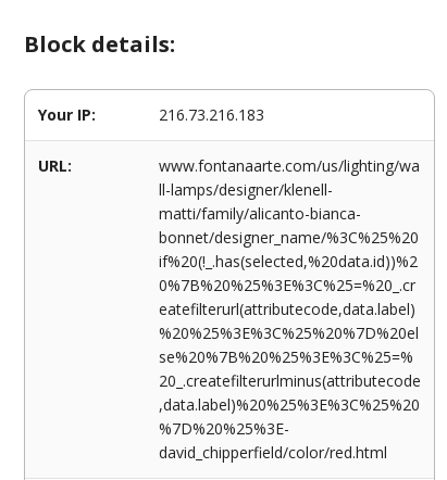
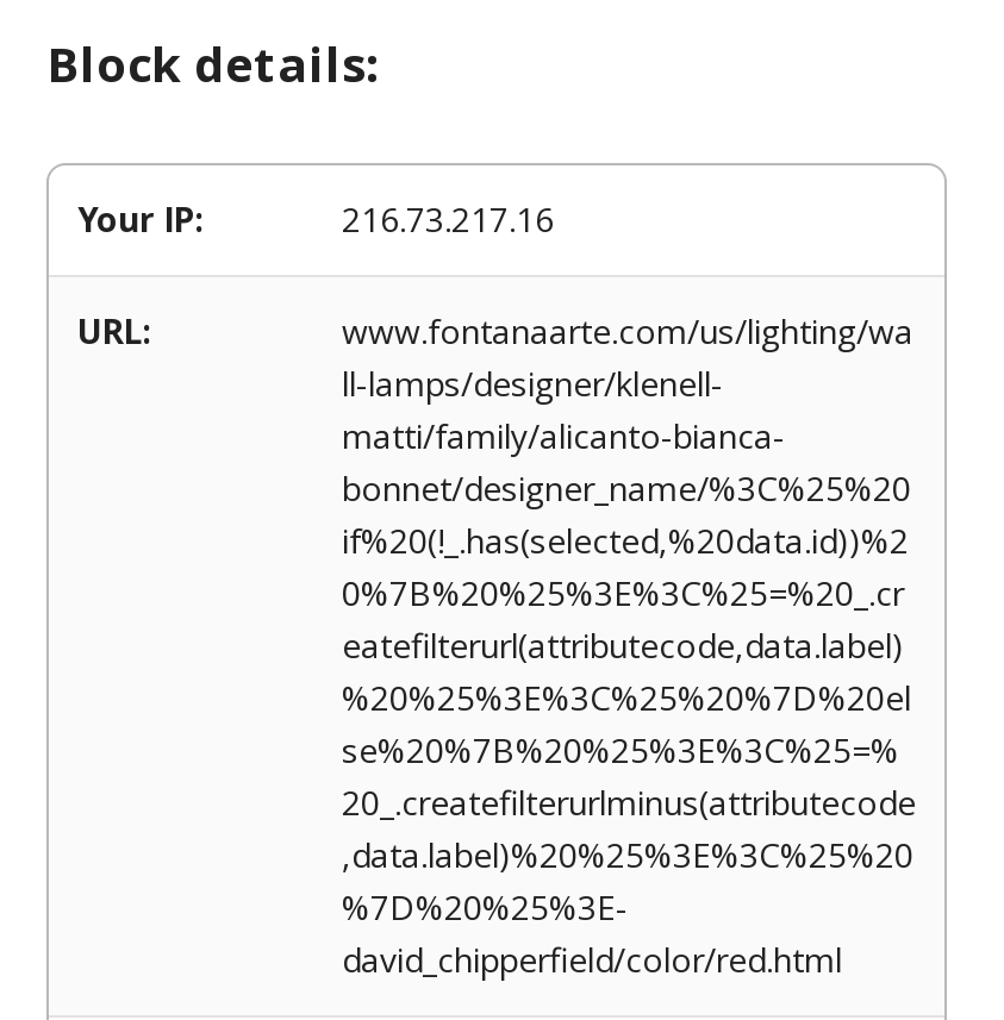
[159,104,264,125] 216.73.216.183 -> [342,196,554,242] 216.73.217.16

